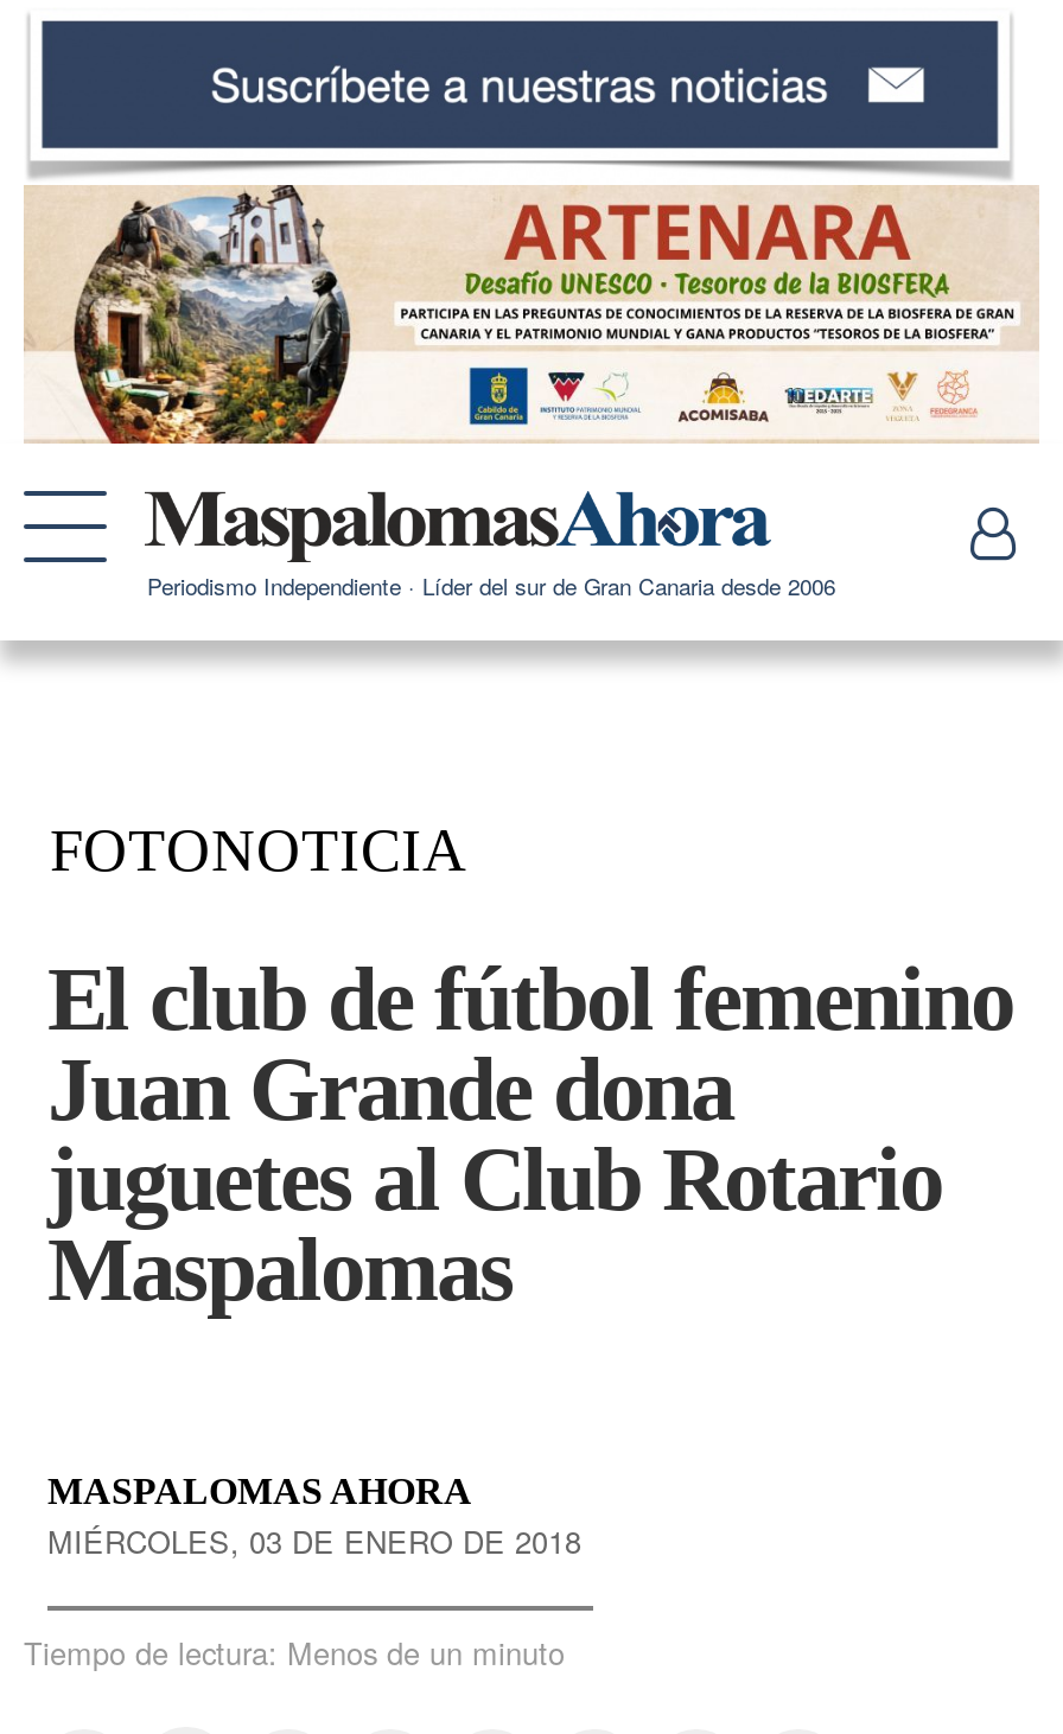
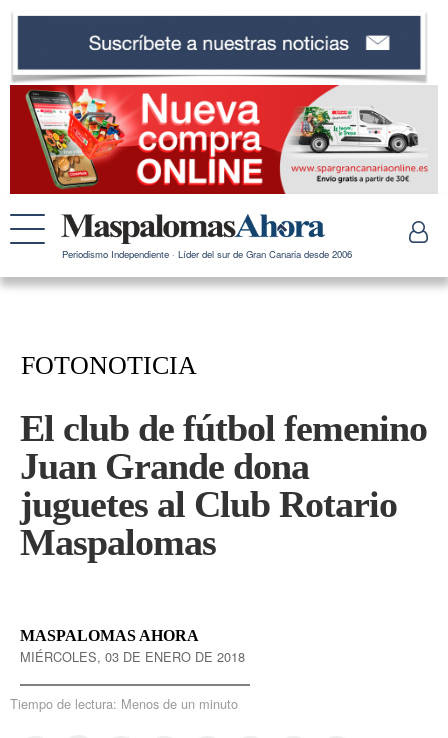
[24,183,1035,446] [image] -> [9,84,429,195] [image]

